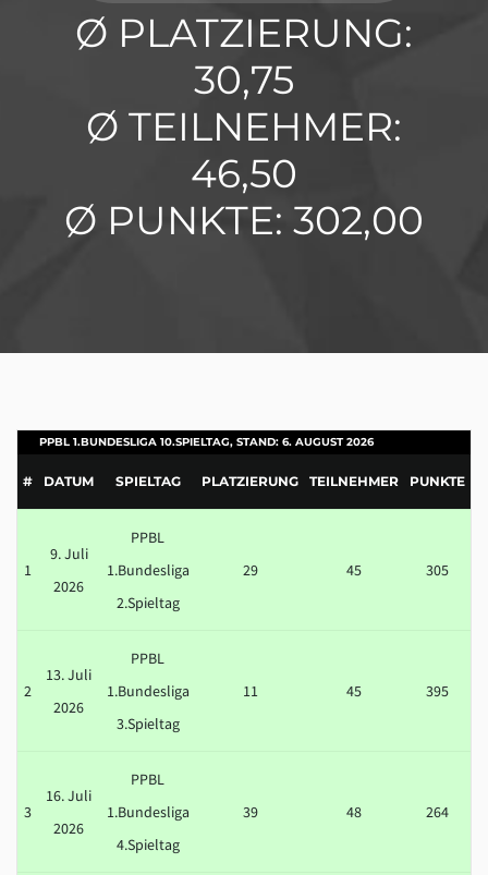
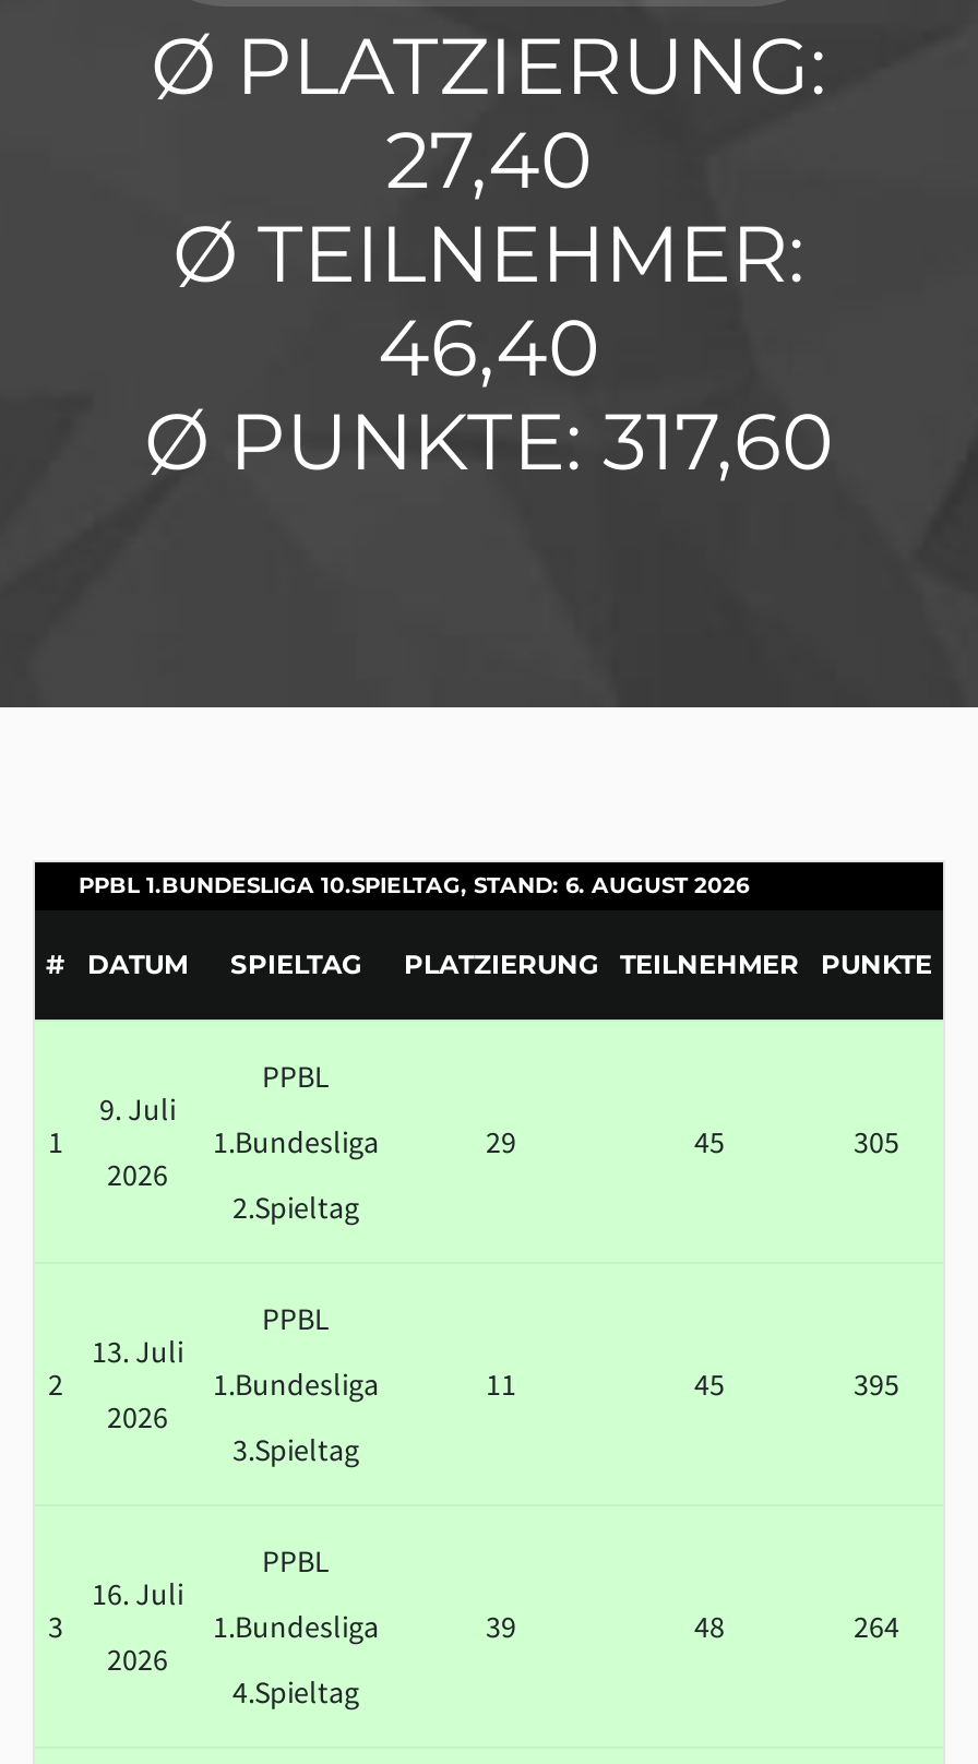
[194,56,294,104] 30,75 -> [385,111,593,207] 27,40
[191,149,297,197] 46,50 -> [378,299,600,395] 46,40
[64,196,424,244] Ø PUNKTE: 302,00 -> [144,393,834,489] Ø PUNKTE: 317,60

